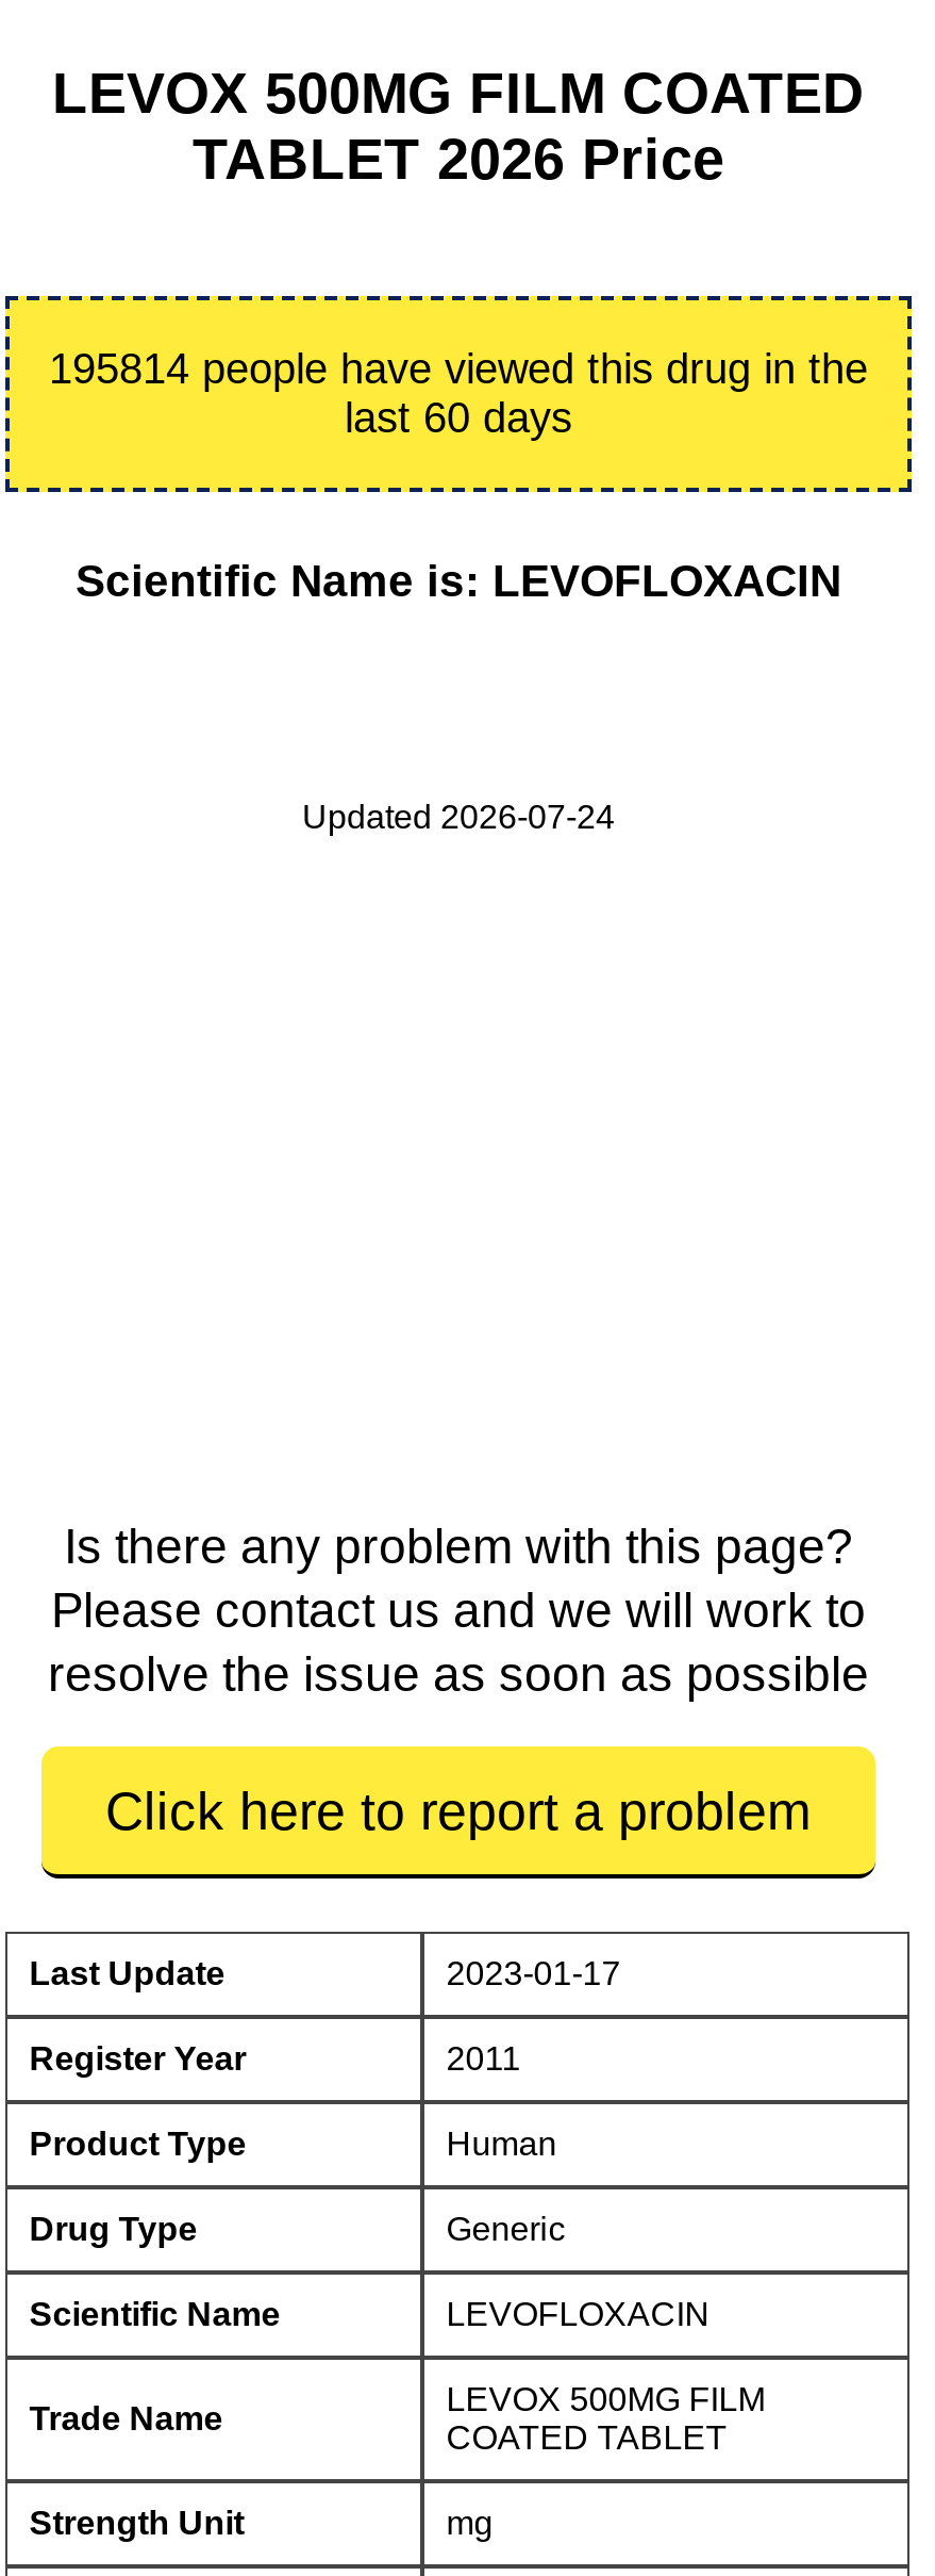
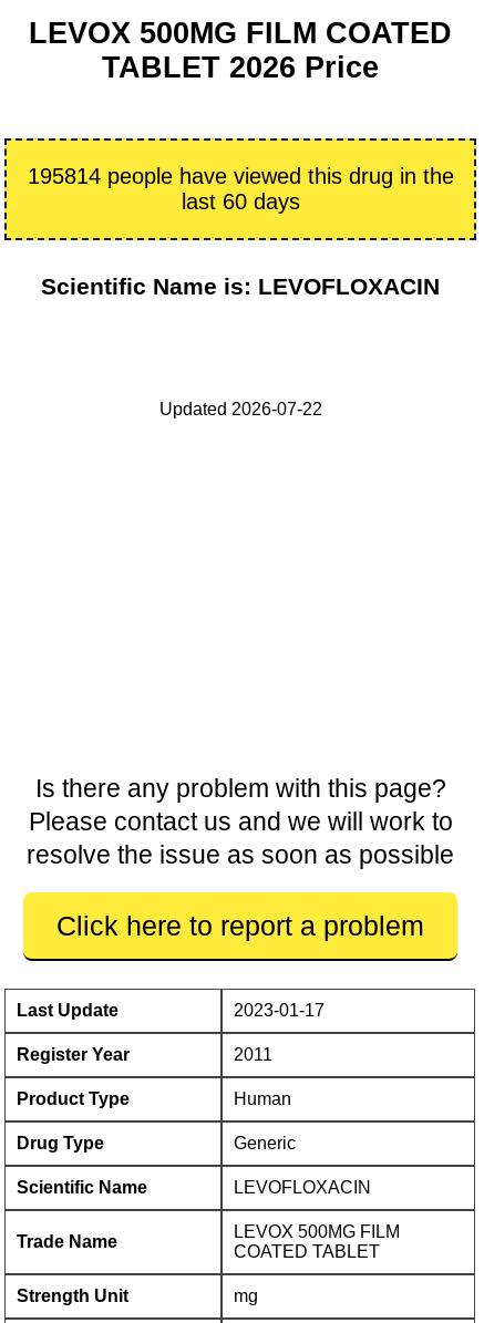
[302,799,615,835] Updated 2026-07-24 -> [159,400,322,418] Updated 2026-07-22

